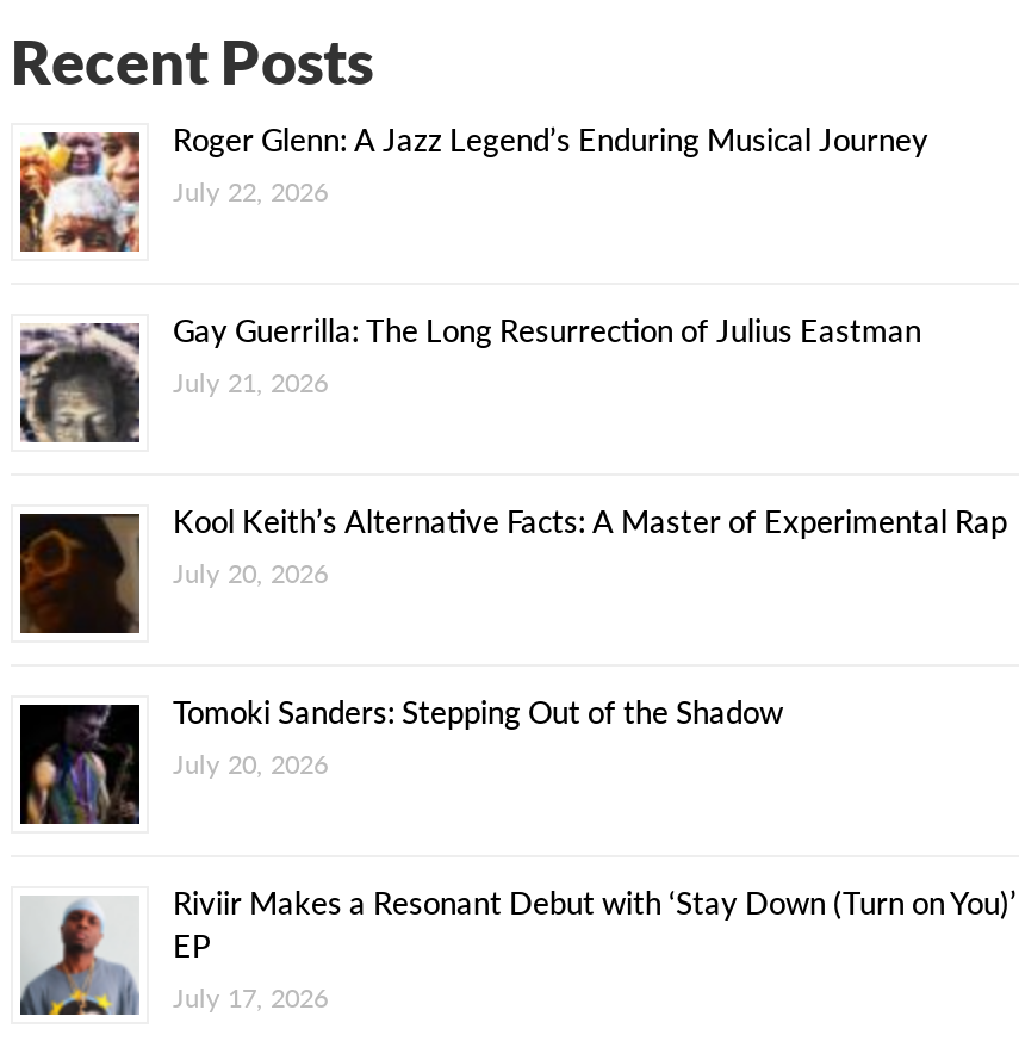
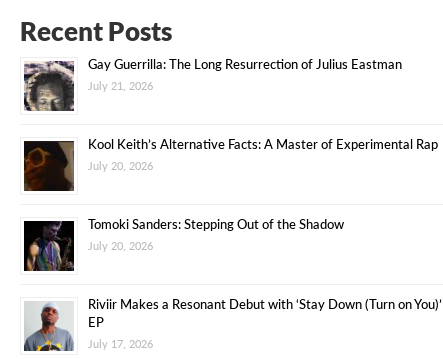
[18,119,928,254] [image] | Roger Glenn: A Jazz Legend’s Enduring Musical Journey | July 22, 2026 -> none

